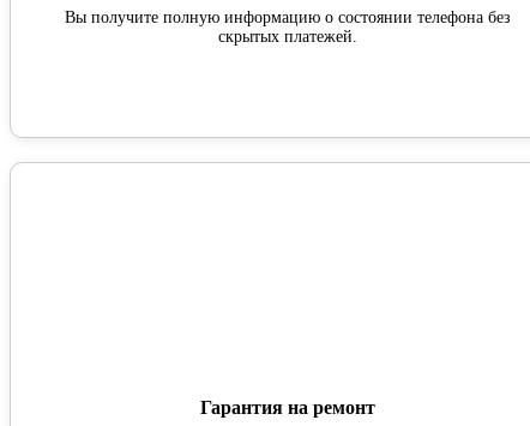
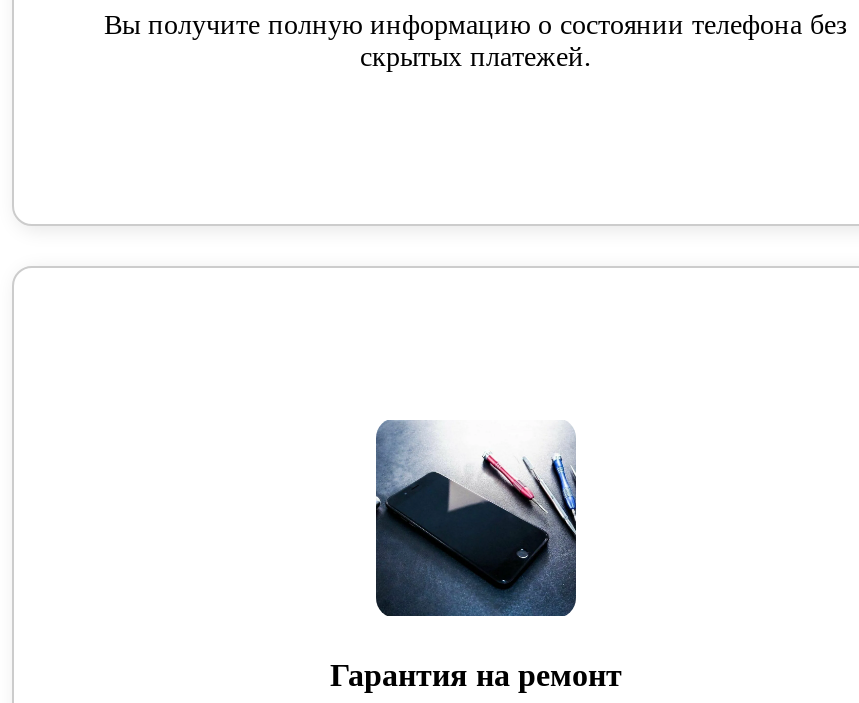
none -> [374,418,578,618] [image]

